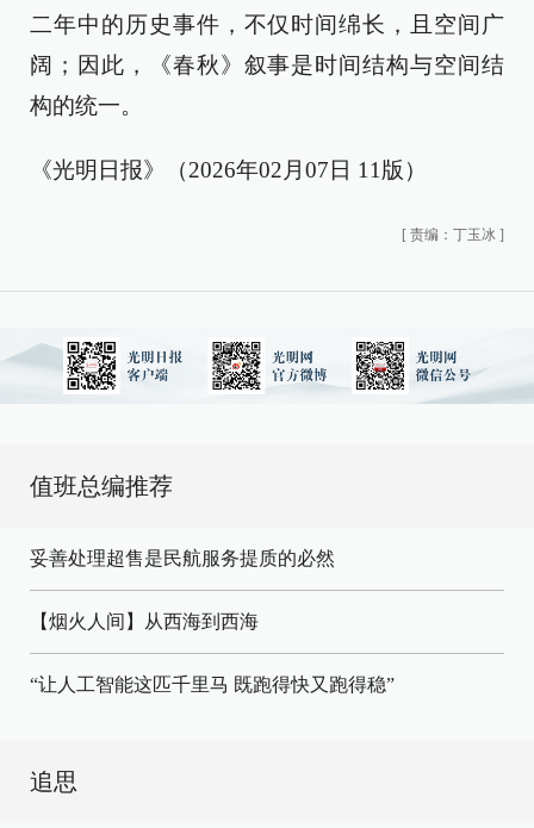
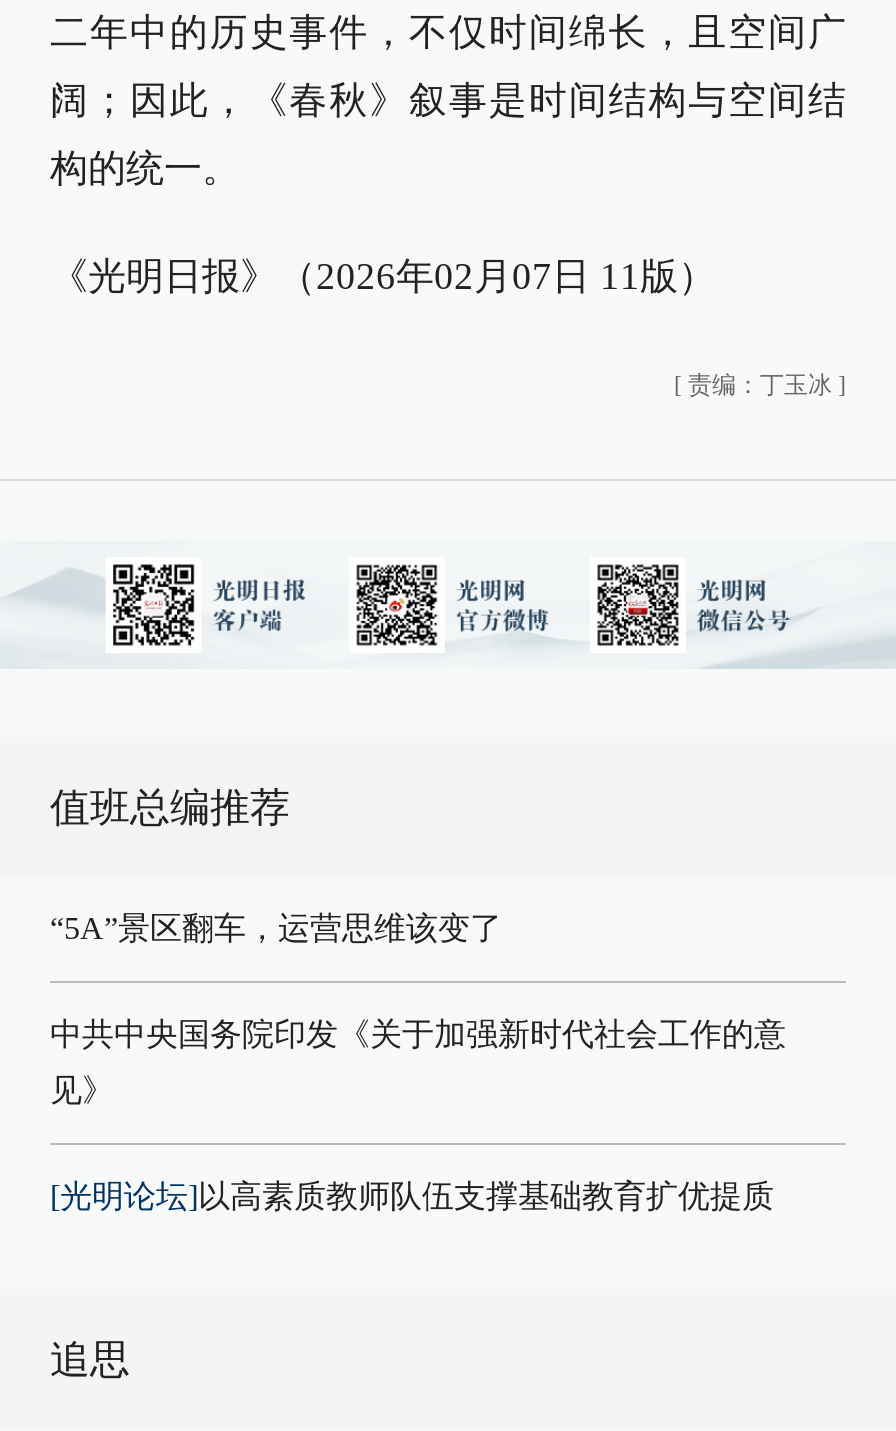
[30,548,395,695] 妥善处理超售是民航服务提质的必然 | 【烟火人间】从西海到西海 | “让人工智能这匹千里马 既跑得快又跑得稳” -> [50,911,786,1213] “5A”景区翻车，运营思维该变了 | 中共中央国务院印发《关于加强新时代社会工作的意 | 见》 | [光明论坛]以高素质教师队伍支撑基础教育扩优提质

